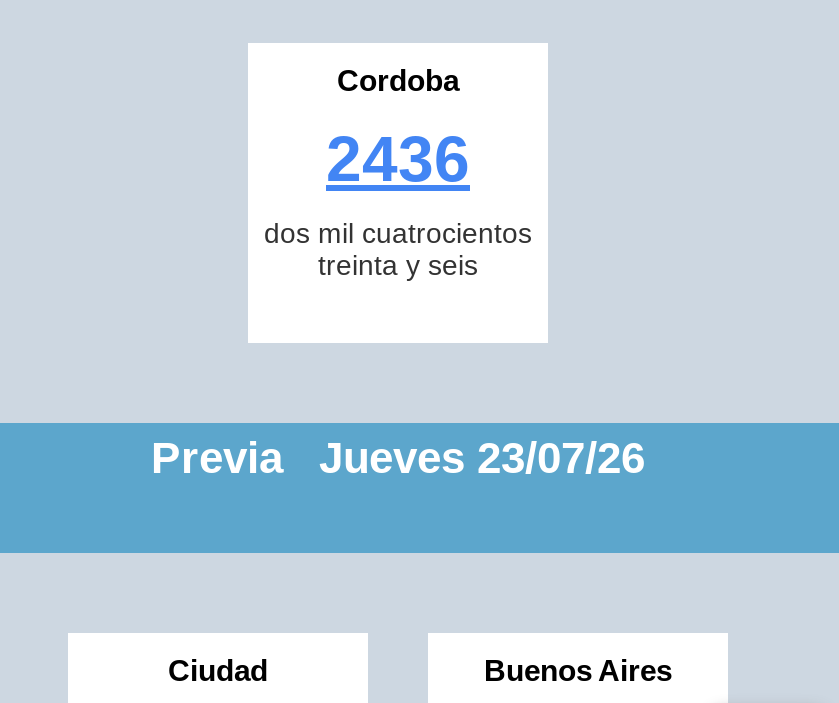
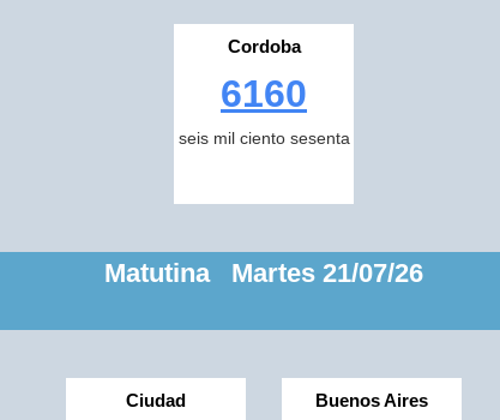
[264,123,532,281] 2436 | dos mil cuatrocientos | treinta y seis -> [178,72,350,148] 6160 | seis mil ciento sesenta
[151,433,645,483] Previa Jueves 23/07/26 -> [104,258,423,288] Matutina Martes 21/07/26

